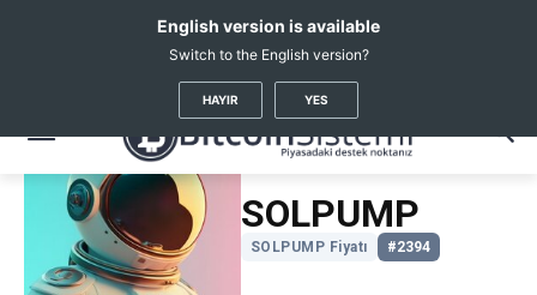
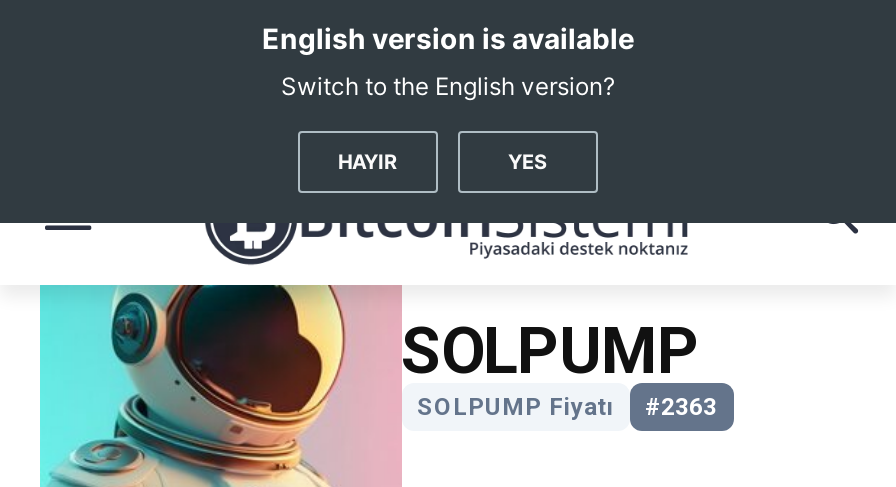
[250,239,430,256] SOLPUMP Fiyatı #2394 -> [417,394,717,422] SOLPUMP Fiyatı #2363

